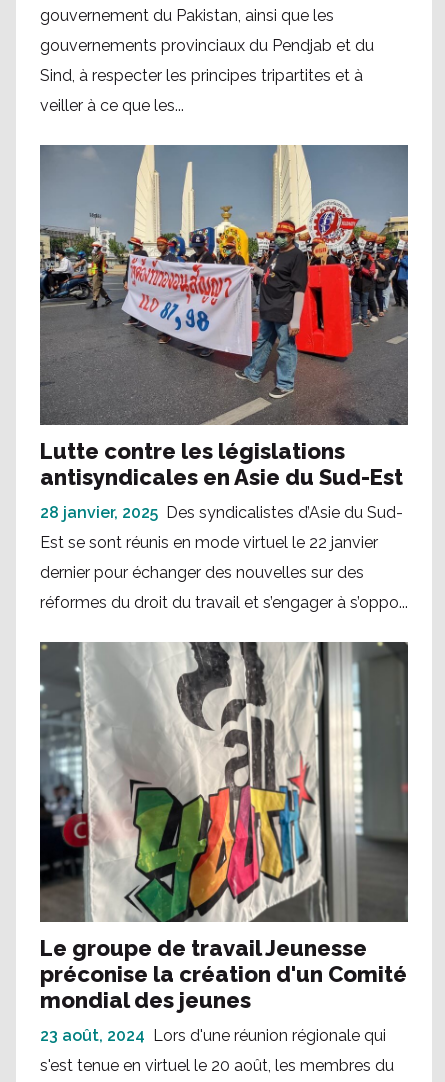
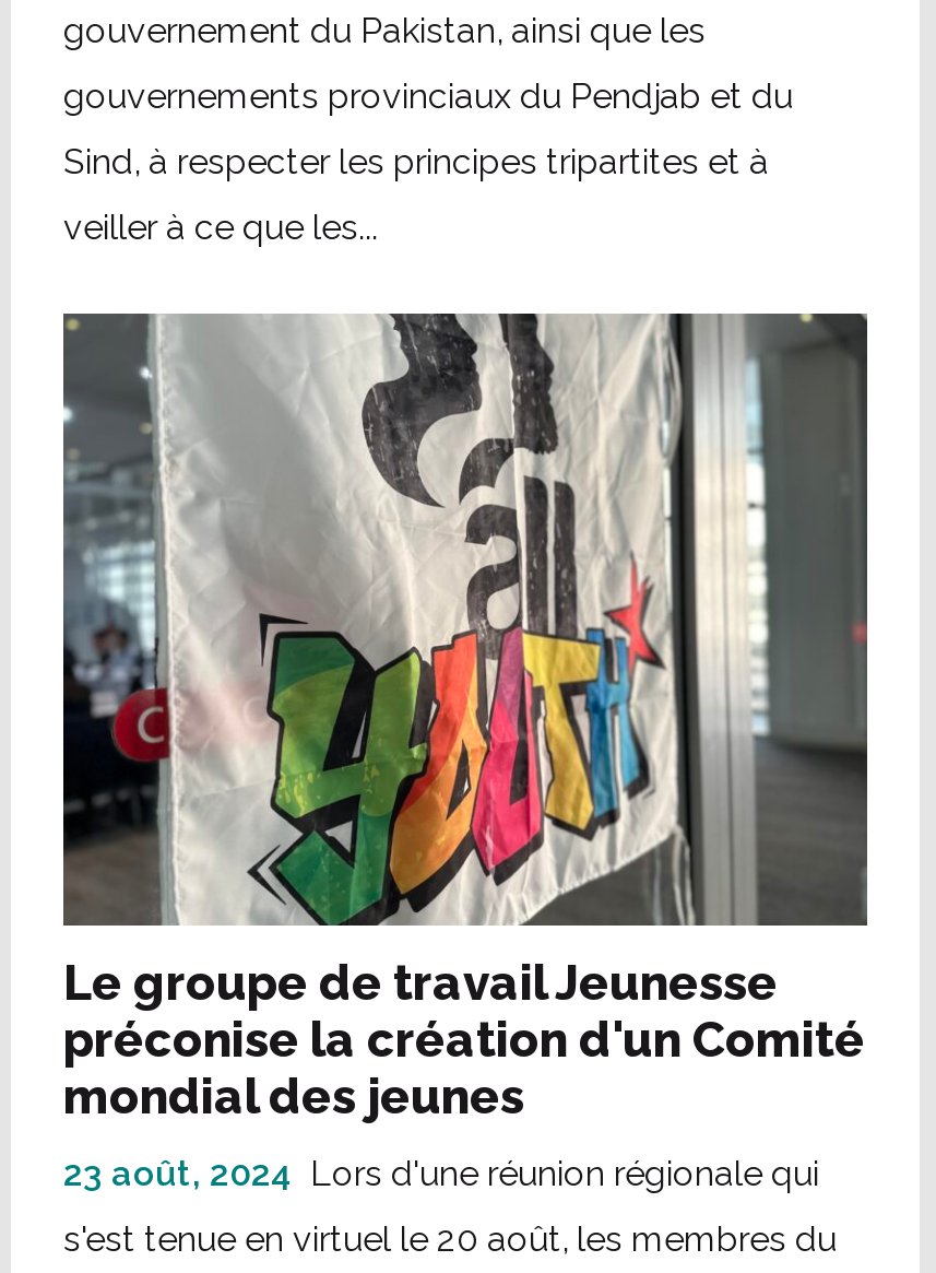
[39,144,409,612] [image] | Lutte contre les législations | antisyndicales en Asie du Sud-Est | 28 janvier, 2025 Des syndicalistes d’Asie du Sud- | Est se sont réunis en mode virtuel le 22 janvier | dernier pour échanger des nouvelles sur des | réformes du droit du travail et s’engager à s’oppo... -> none

